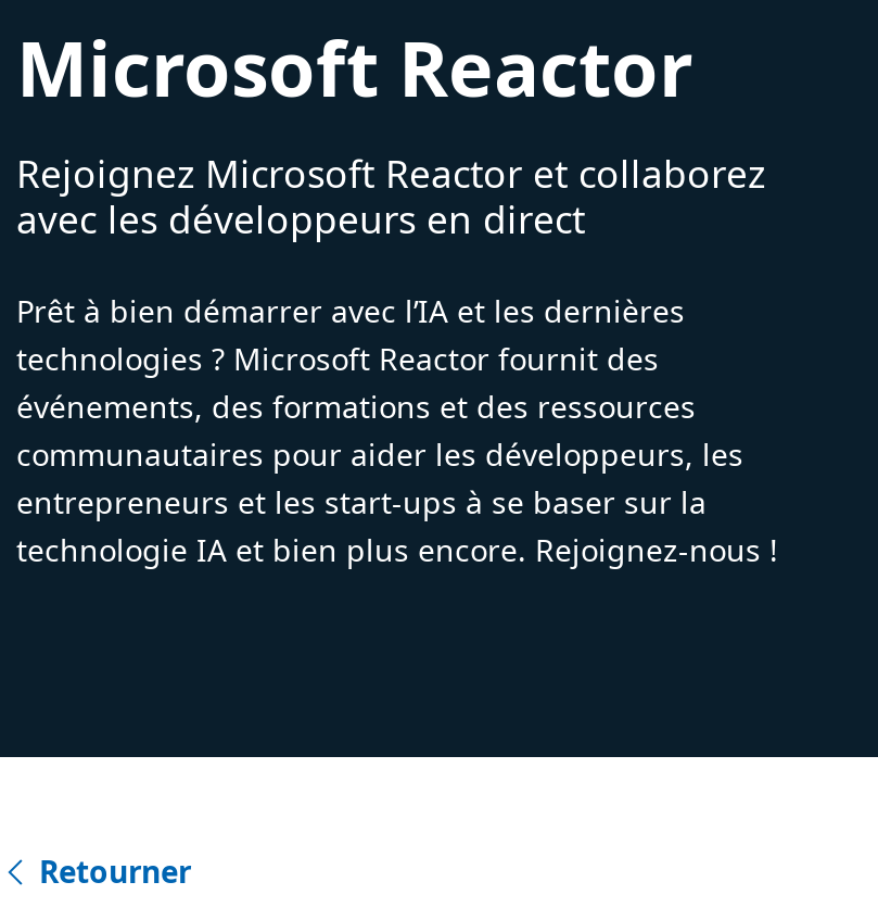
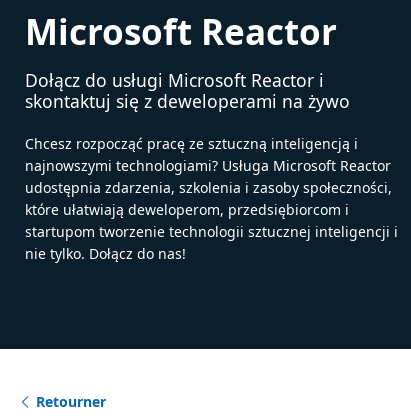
[16,147,765,244] Rejoignez Microsoft Reactor et collaborez | avec les développeurs en direct -> [25,68,350,113] Dołącz do usługi Microsoft Reactor i | skontaktuj się z deweloperami na żywo
[16,290,778,570] Prêt à bien démarrer avec l’IA et les dernières | technologies ? Microsoft Reactor fournit des | événements, des formations et des ressources | communautaires pour aider les développeurs, les | entrepreneurs et les start-ups à se baser sur la | technologie IA et bien plus encore. Rejoignez-nous ! -> [25,134,398,263] Chcesz rozpocząć pracę ze sztuczną inteligencją i | najnowszymi technologiami? Usługa Microsoft Reactor | udostępnia zdarzenia, szkolenia i zasoby społeczności, | które ułatwiają deweloperom, przedsiębiorcom i | startupom tworzenie technologii sztucznej inteligencji i | nie tylko. Dołącz do nas!

